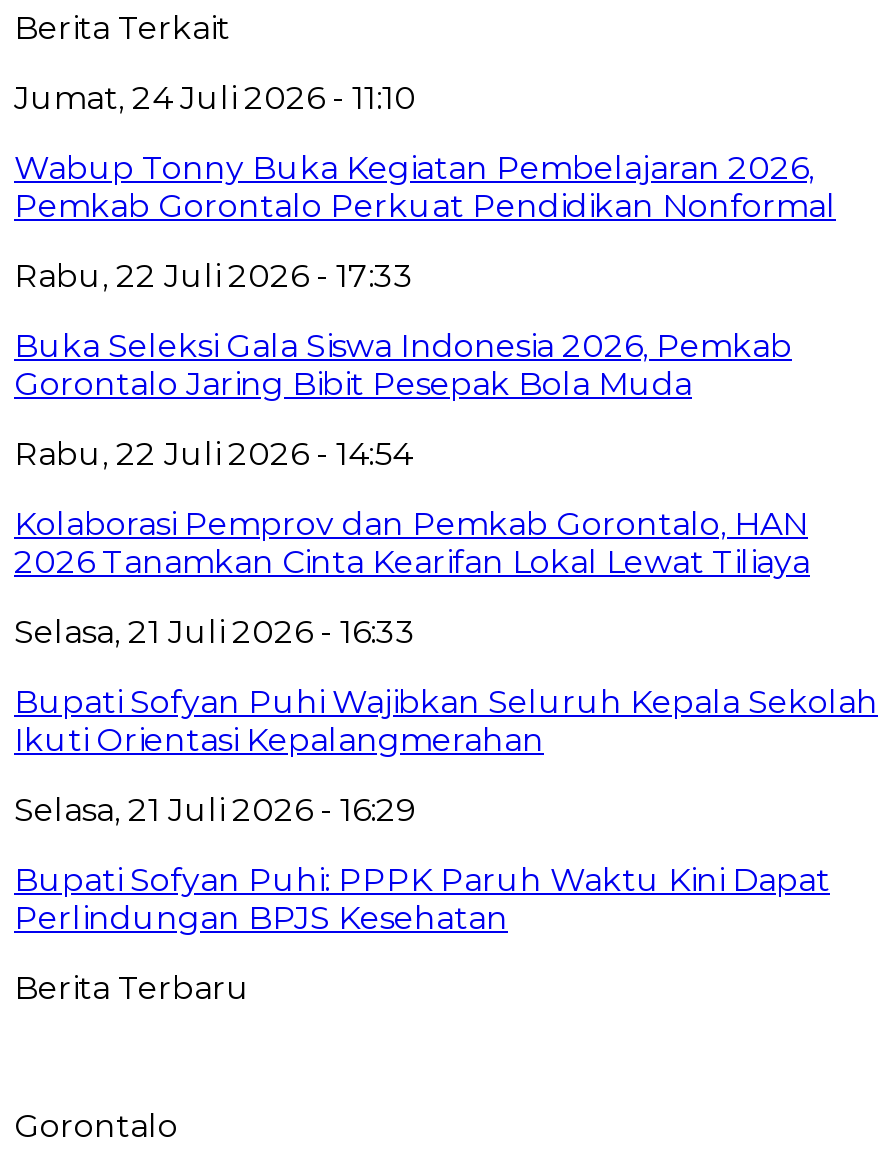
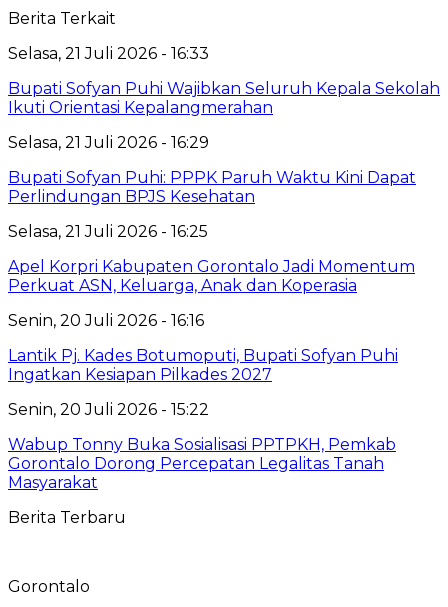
[14,79,836,581] Jumat, 24 Juli 2026 - 11:10 | Wabup Tonny Buka Kegiatan Pembelajaran 2026, | Pemkab Gorontalo Perkuat Pendidikan Nonformal | Rabu, 22 Juli 2026 - 17:33 | Buka Seleksi Gala Siswa Indonesia 2026, Pemkab | Gorontalo Jaring Bibit Pesepak Bola Muda | Rabu, 22 Juli 2026 - 14:54 | Kolaborasi Pemprov dan Pemkab Gorontalo, HAN | 2026 Tanamkan Cinta Kearifan Lokal Lewat Tiliaya -> none
moved [14,613,878,937] -> [8,44,440,206]: Selasa, 21 Juli 2026 - 16:33 | Bupati Sofyan Puhi Wajibkan Seluruh Kepala Sekolah | Ikuti Orientasi Kepalangmerahan | Selasa, 21 Juli 2026 - 16:29 | Bupati Sofyan Puhi: PPPK Paruh Waktu Kini Dapat | Perlindungan BPJS Kesehatan
none -> [8,222,415,492] Selasa, 21 Juli 2026 - 16:25 | Apel Korpri Kabupaten Gorontalo Jadi Momentum | Perkuat ASN, Keluarga, Anak dan Koperasia | Senin, 20 Juli 2026 - 16:16 | Lantik Pj. Kades Botumoputi, Bupati Sofyan Puhi | Ingatkan Kesiapan Pilkades 2027 | Senin, 20 Juli 2026 - 15:22 | Wabup Tonny Buka Sosialisasi PPTPKH, Pemkab | Gorontalo Dorong Percepatan Legalitas Tanah | Masyarakat

